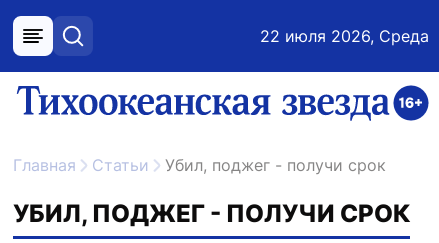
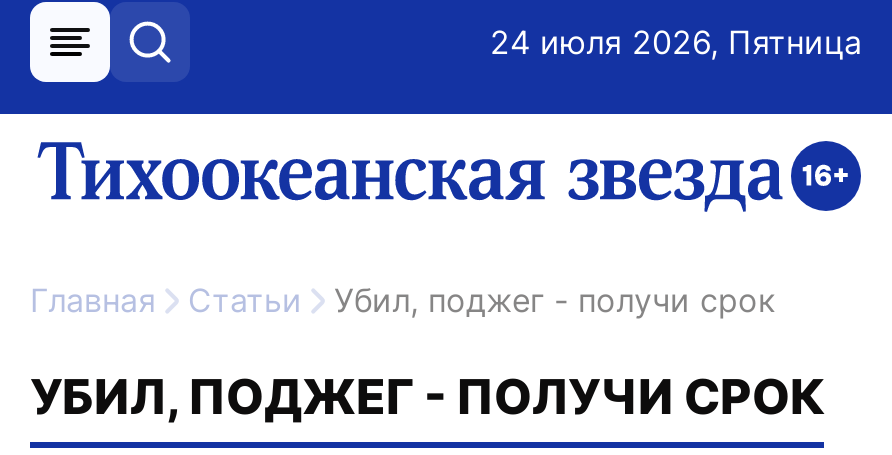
[260,26,429,46] 22 июля 2026, Среда -> [490,22,862,62] 24 июля 2026, Пятница

